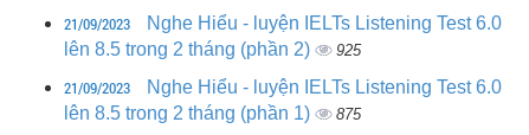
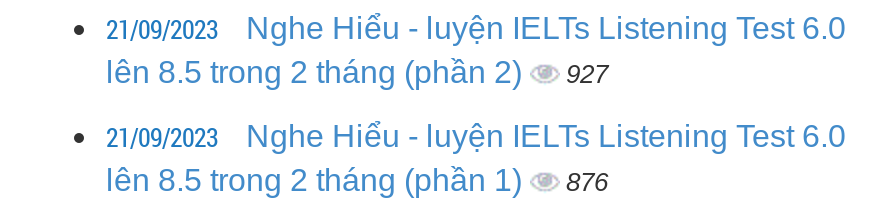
[64,39,361,59] lên 8.5 trong 2 tháng (phần 2) 925 -> [106,55,608,89] lên 8.5 trong 2 tháng (phần 2) 927
[64,103,361,123] lên 8.5 trong 2 tháng (phần 1) 875 -> [106,163,608,197] lên 8.5 trong 2 tháng (phần 1) 876

